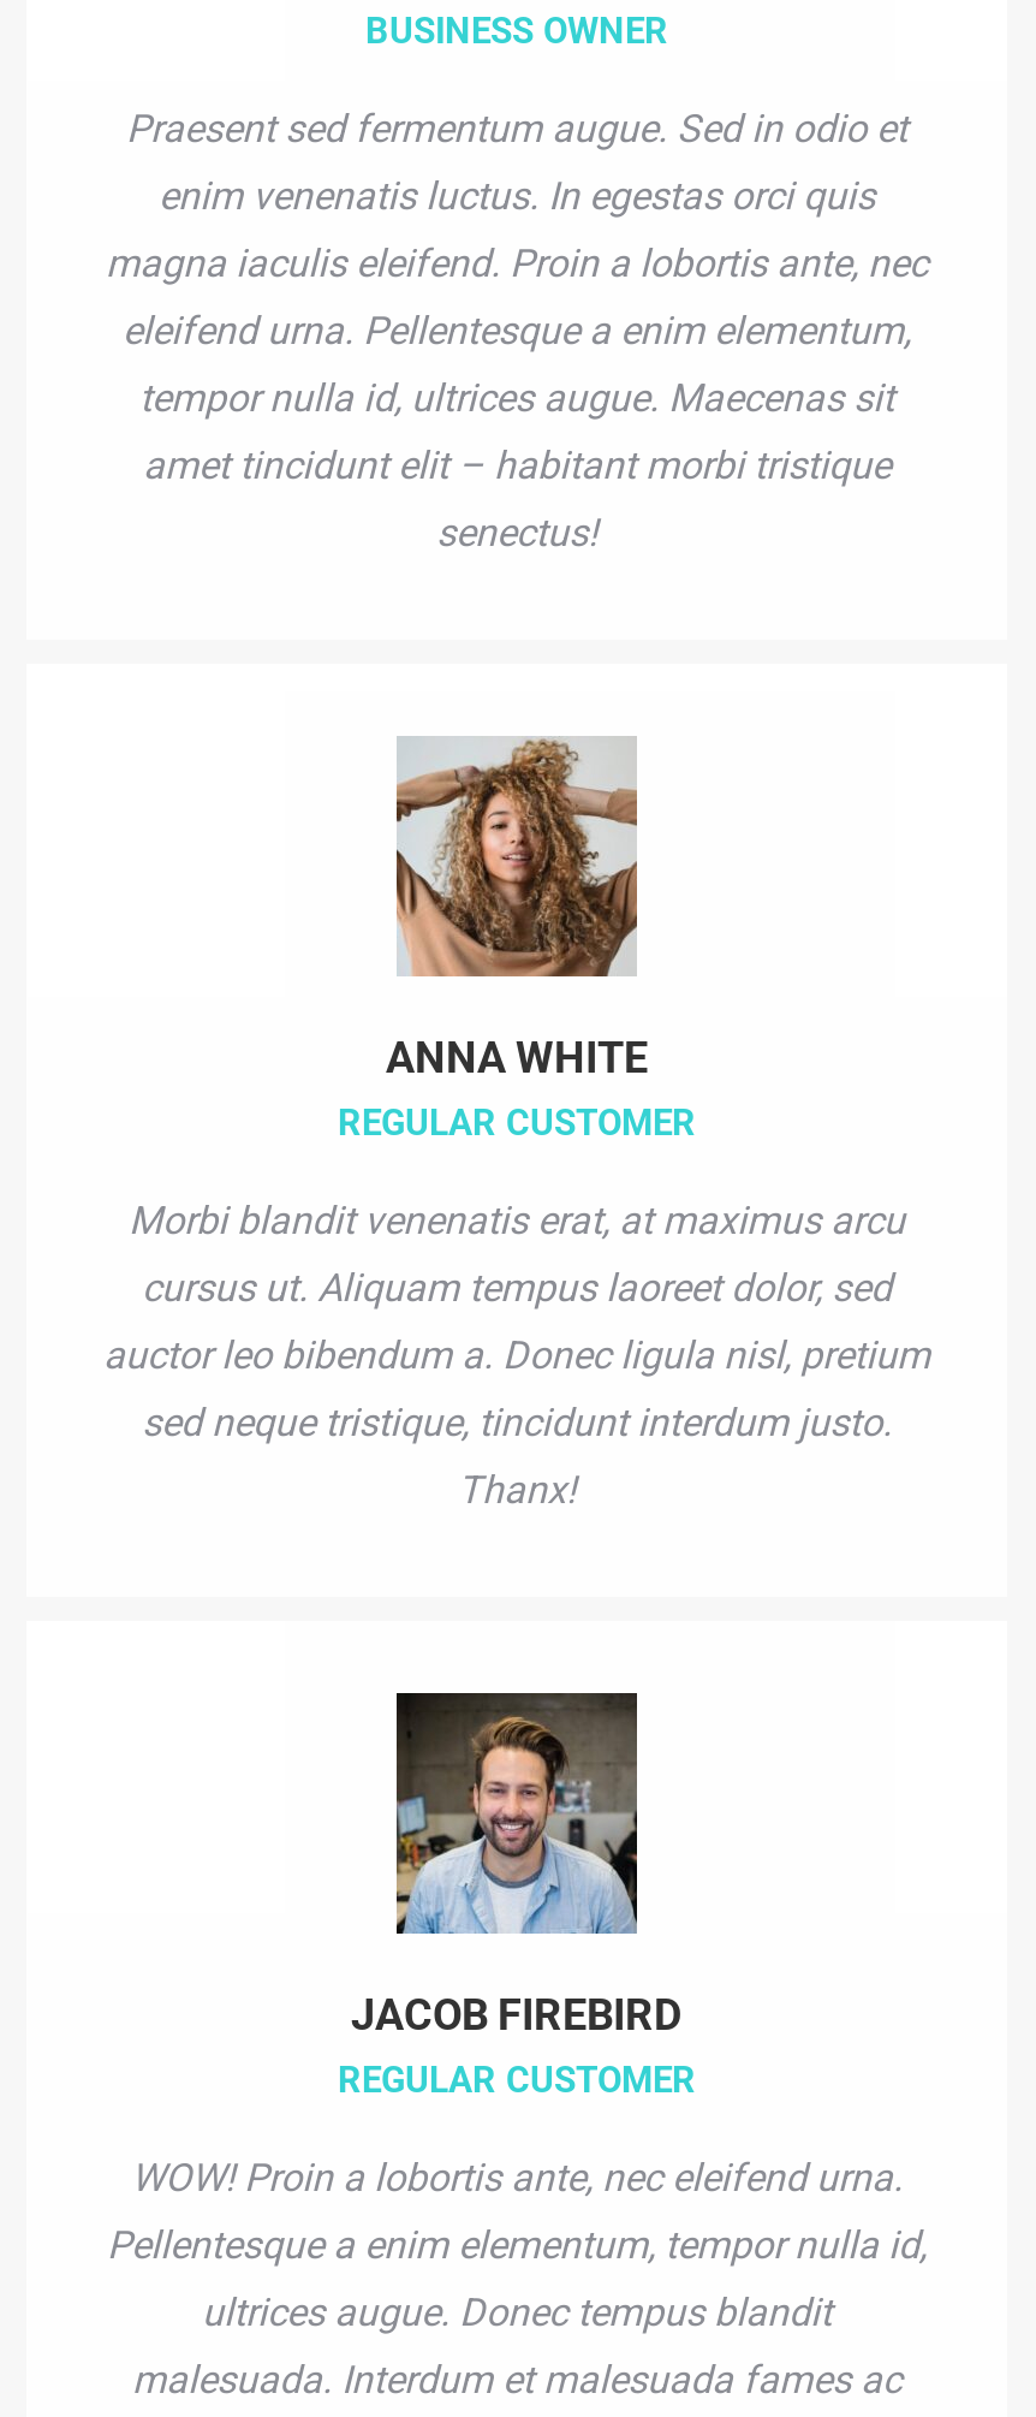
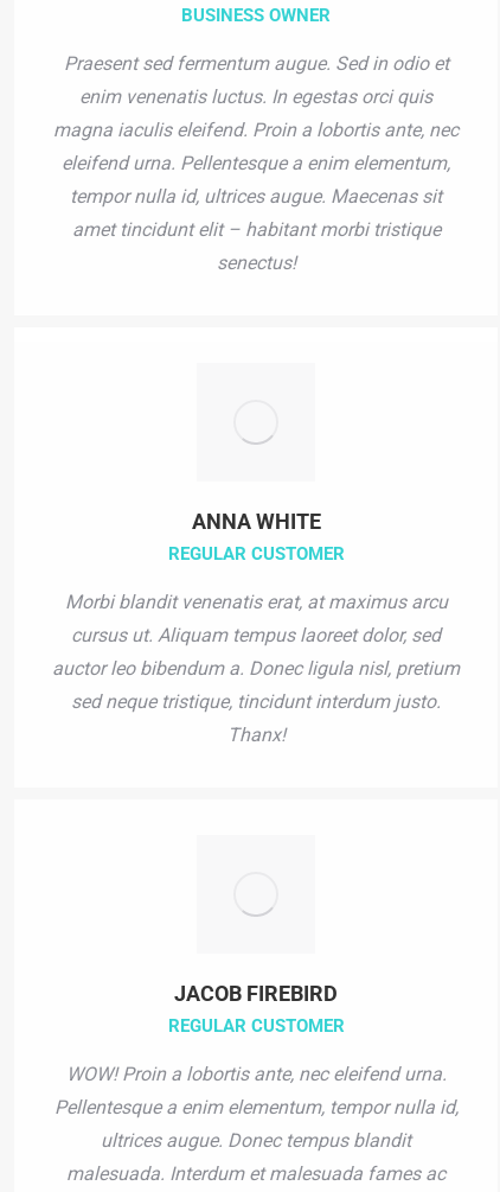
[394,736,639,979] [image] -> none
[394,1691,639,1936] [image] -> none

